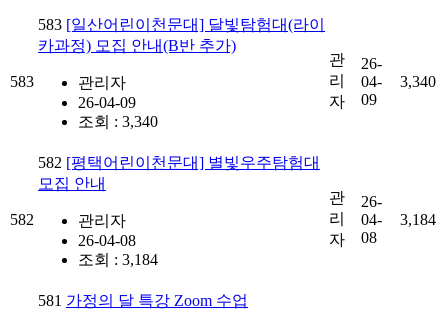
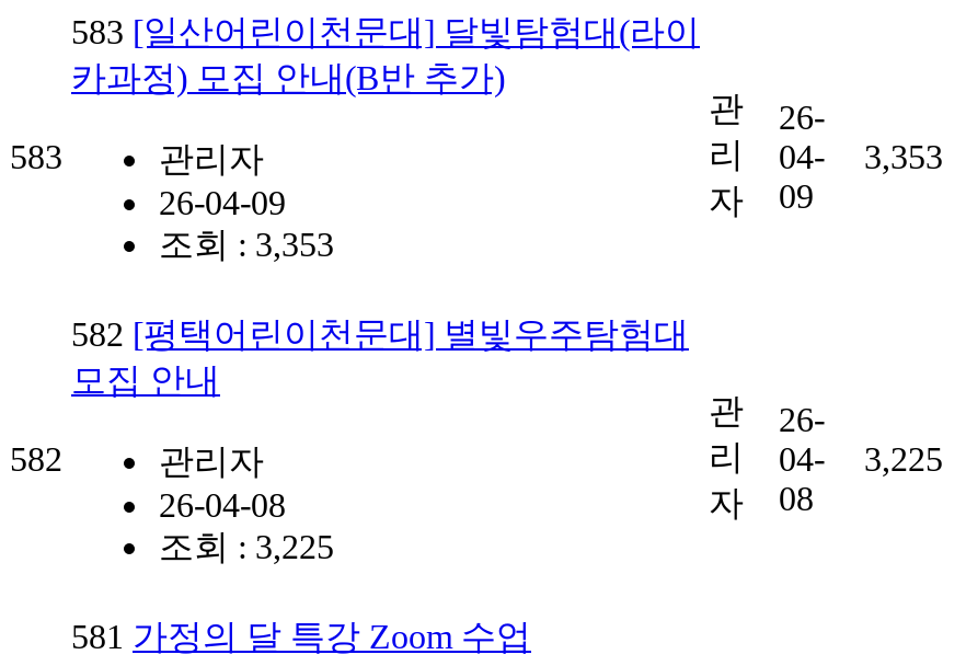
[329,72,436,90] 리 04- 3,340 -> [709,135,943,175] 리 04- 3,353
[78,113,158,130] 조회 : 3,340 -> [159,225,334,262] 조회 : 3,353
[329,210,436,228] 리 04- 3,184 -> [709,438,943,477] 리 04- 3,225
[78,251,158,268] 조회 : 3,184 -> [159,528,334,565] 조회 : 3,225

